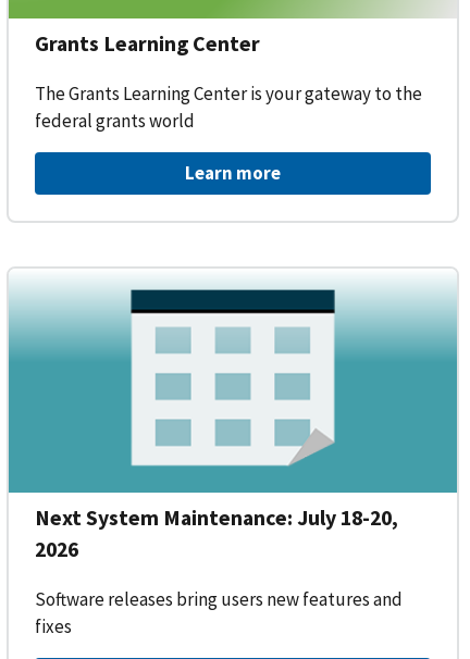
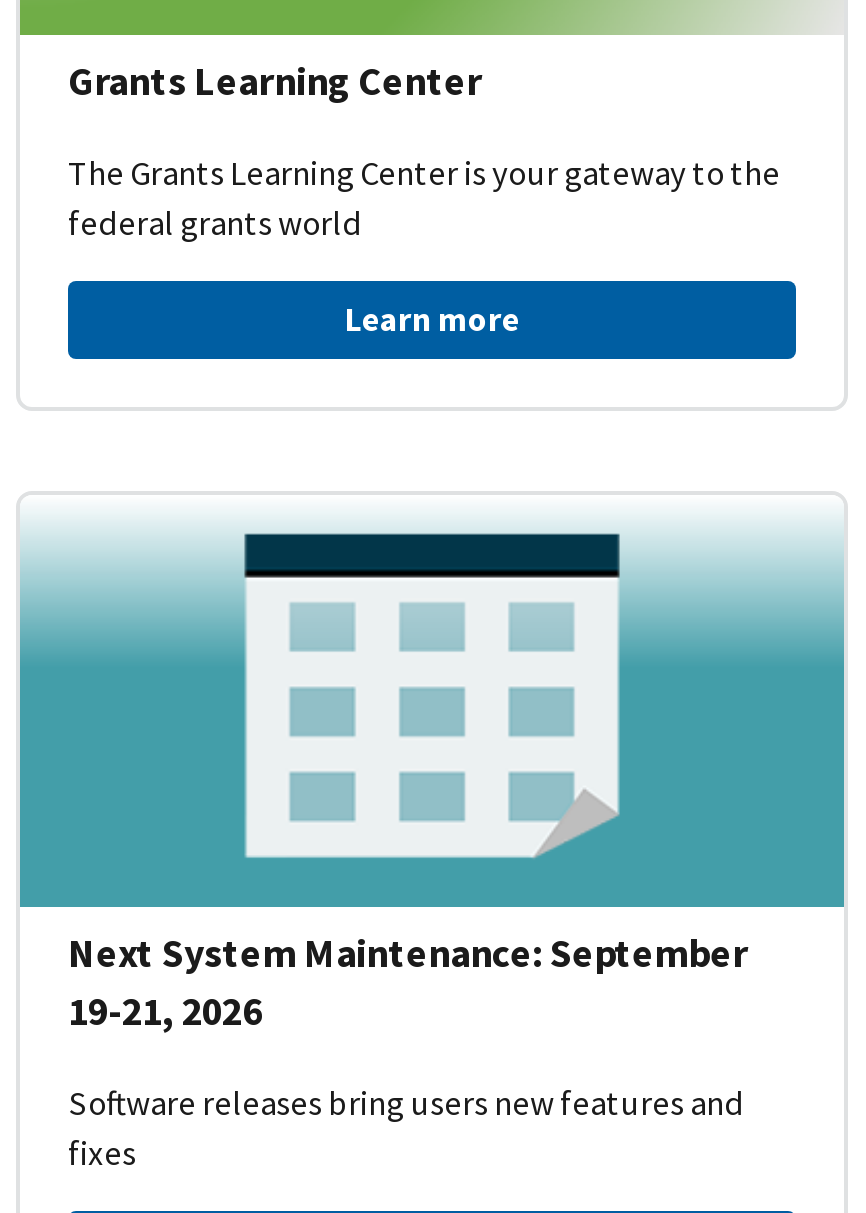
[35,503,398,562] Next System Maintenance: July 18-20, | 2026 -> [68,927,748,1035] Next System Maintenance: September | 19-21, 2026

